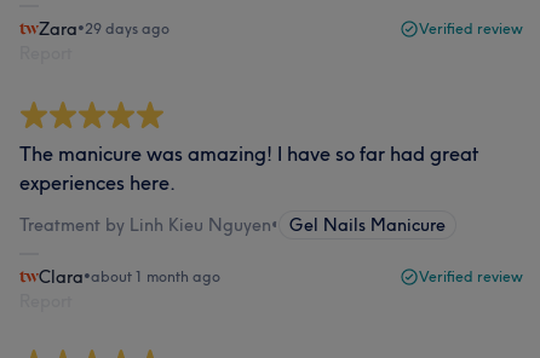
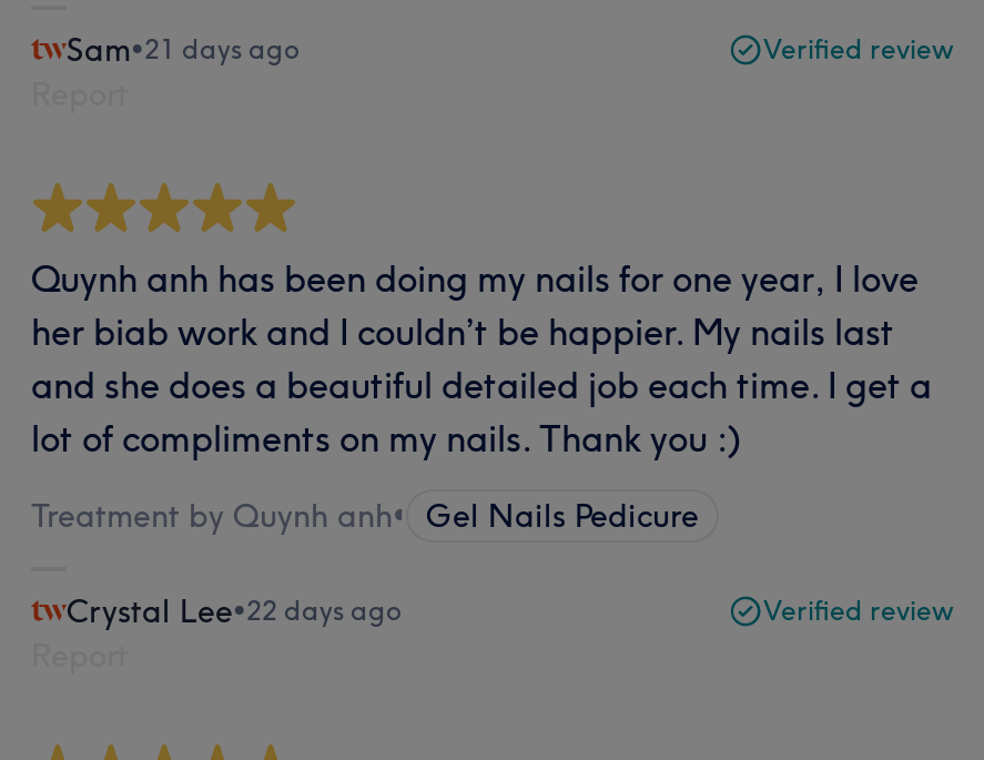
[39,18,170,40] Zara•29 days ago -> [67,30,300,70] Sam•21 days ago
[19,142,479,195] The manicure was amazing! I have so far had great | experiences here. -> [31,256,932,460] Quynh anh has been doing my nails for one year, I love | her biab work and I couldn’t be happier. My nails last | and she does a beautiful detailed job each time. I get a | lot of compliments on my nails. Thank you :)
[19,214,446,236] Treatment by Linh Kieu Nguyen• Gel Nails Manicure -> [31,496,699,536] Treatment by Quynh anh• Gel Nails Pedicure
[39,266,220,288] Clara•about 1 month ago -> [67,591,402,631] Crystal Lee•22 days ago

